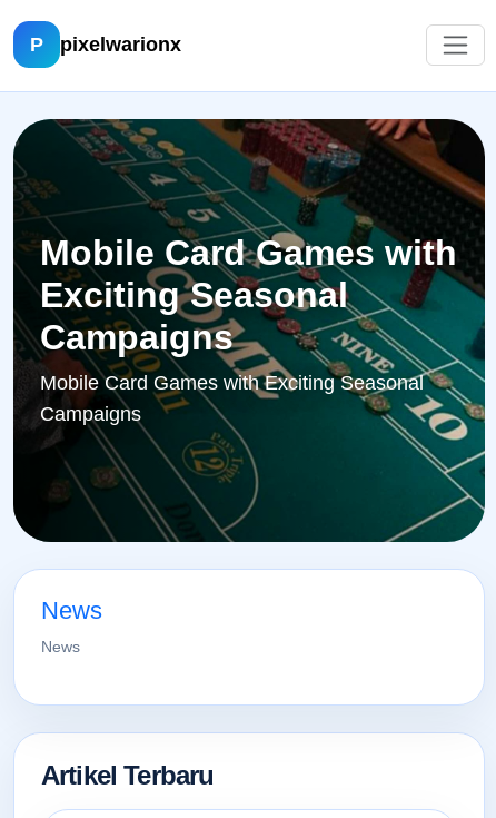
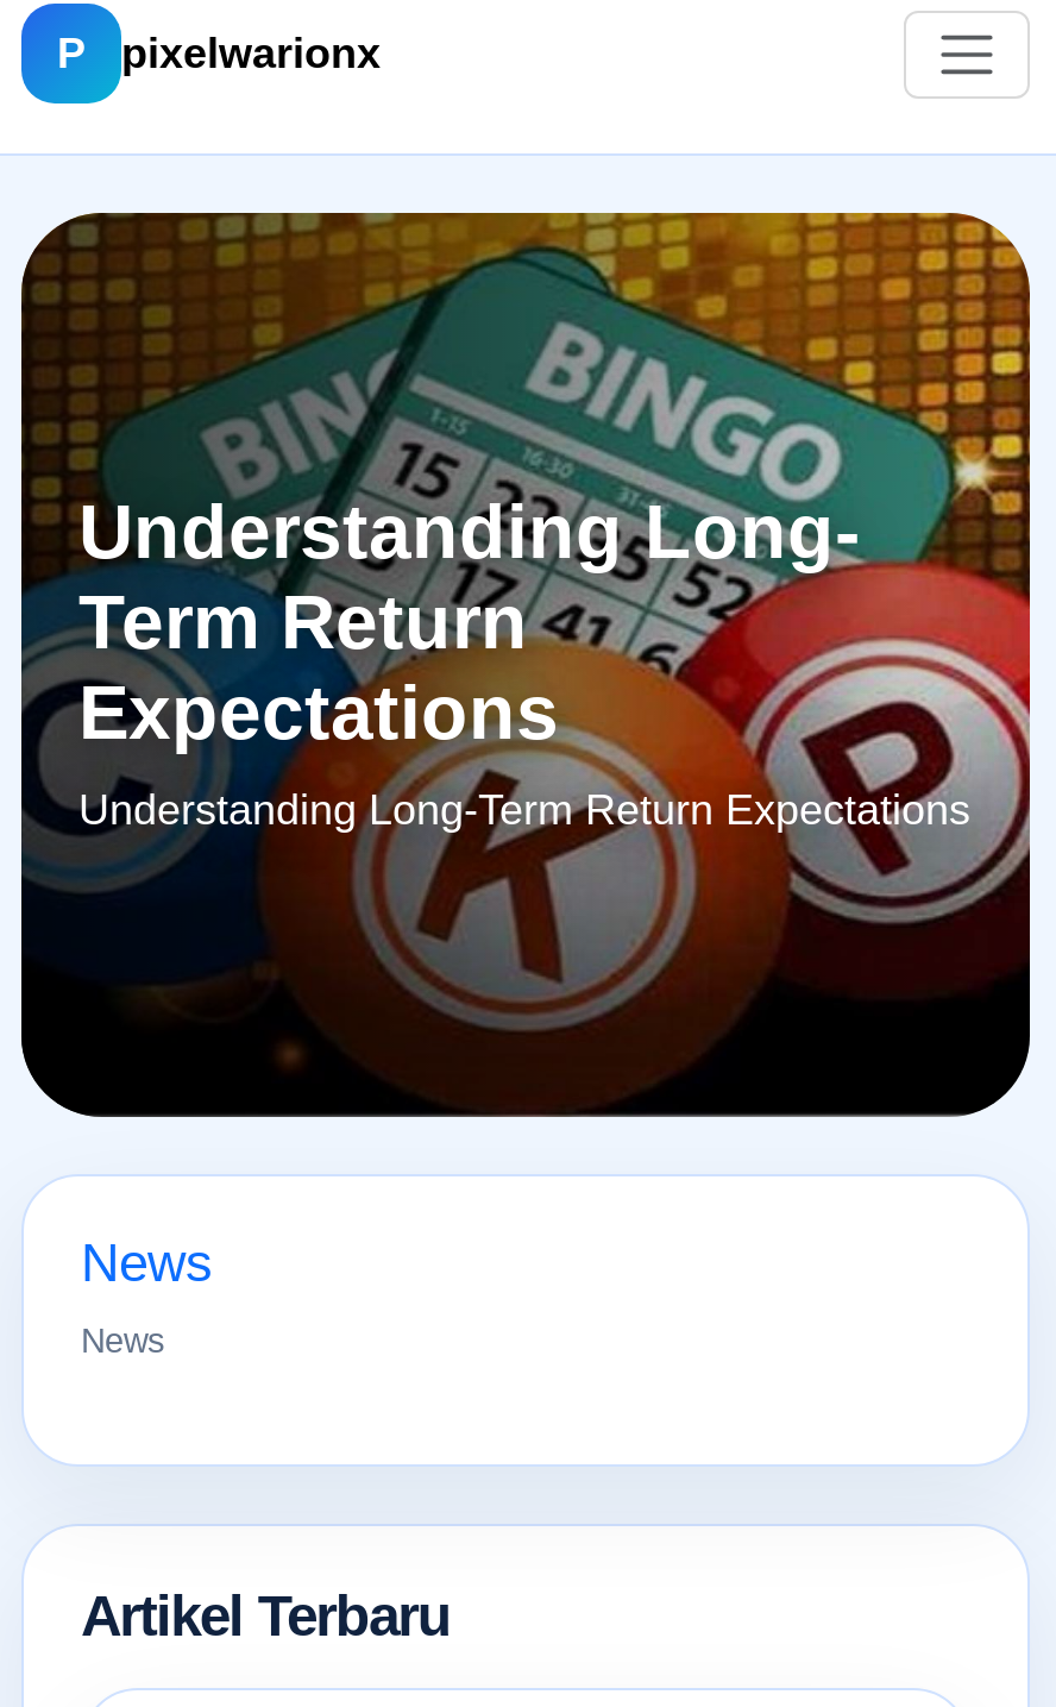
[13,118,486,542] [image] | Mobile Card Games with | Exciting Seasonal | Campaigns | Mobile Card Games with Exciting Seasonal | Campaigns -> [21,211,1032,1117] [image] | Understanding Long- | Term Return | Expectations | Understanding Long-Term Return Expectations

